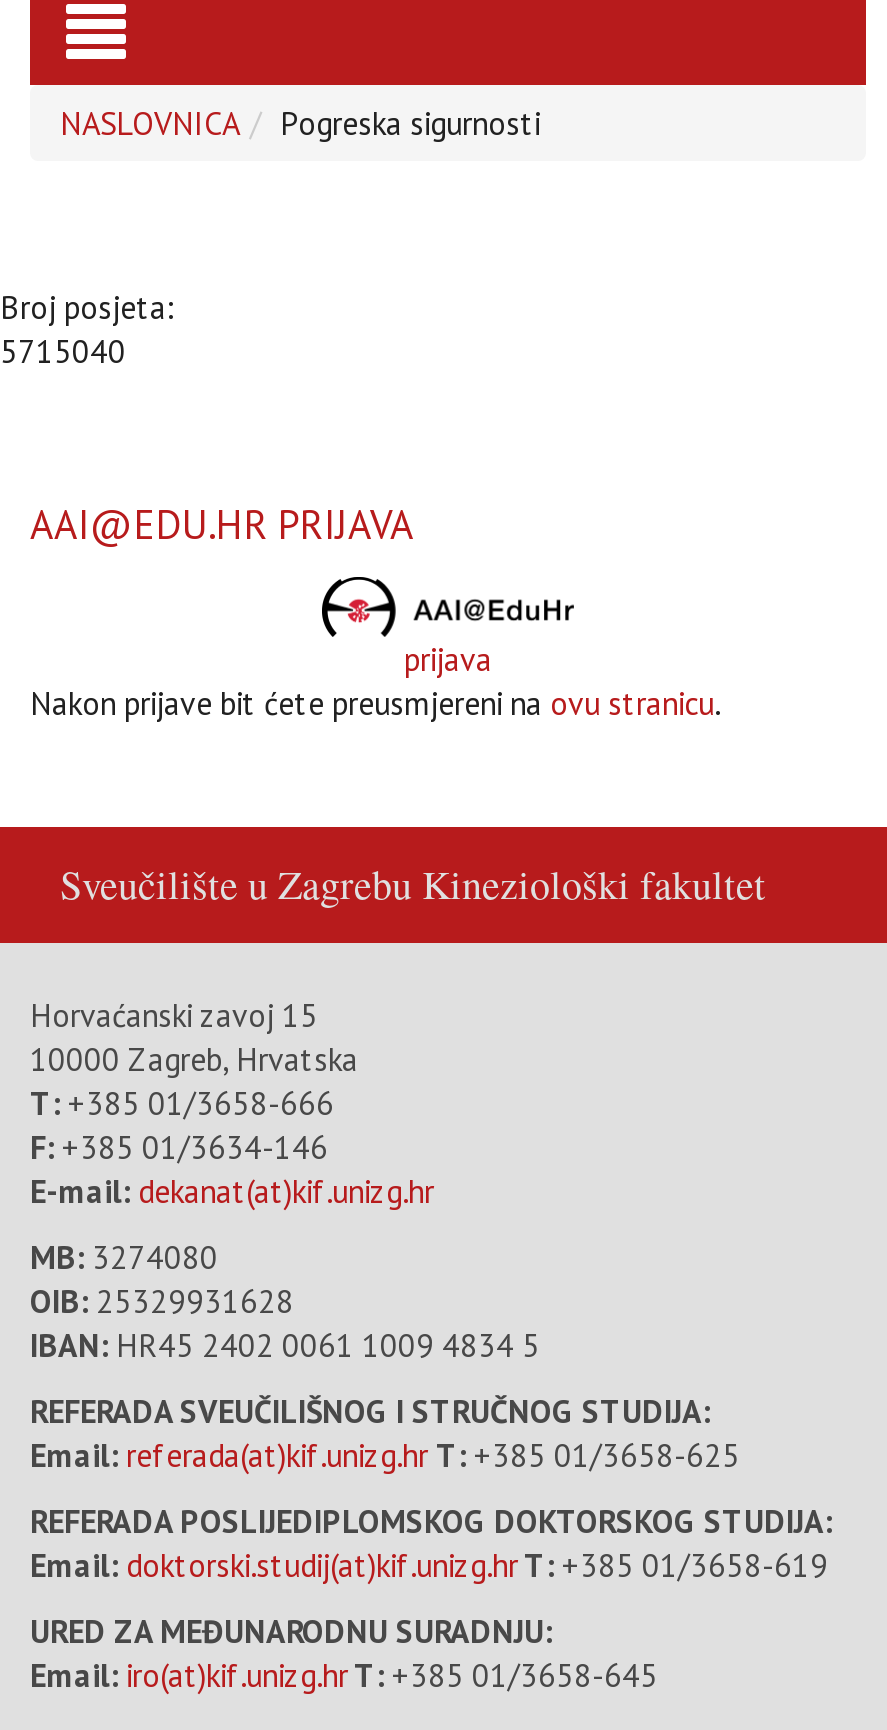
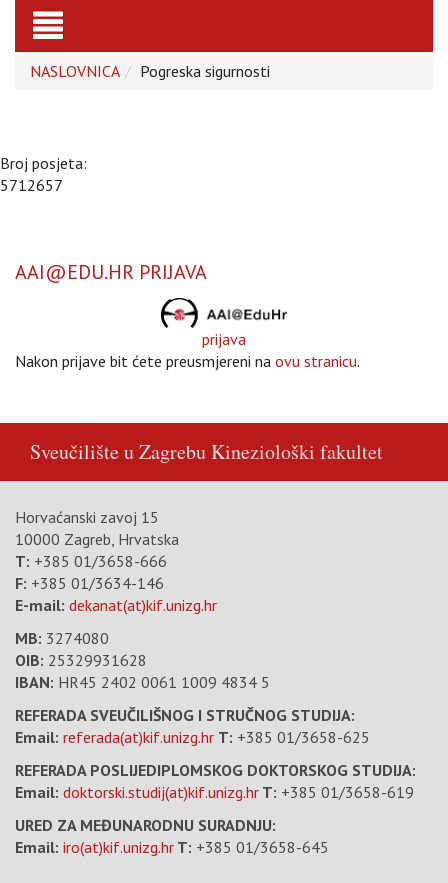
[0,331,126,371] 5715040 -> [0,175,63,195] 5712657

